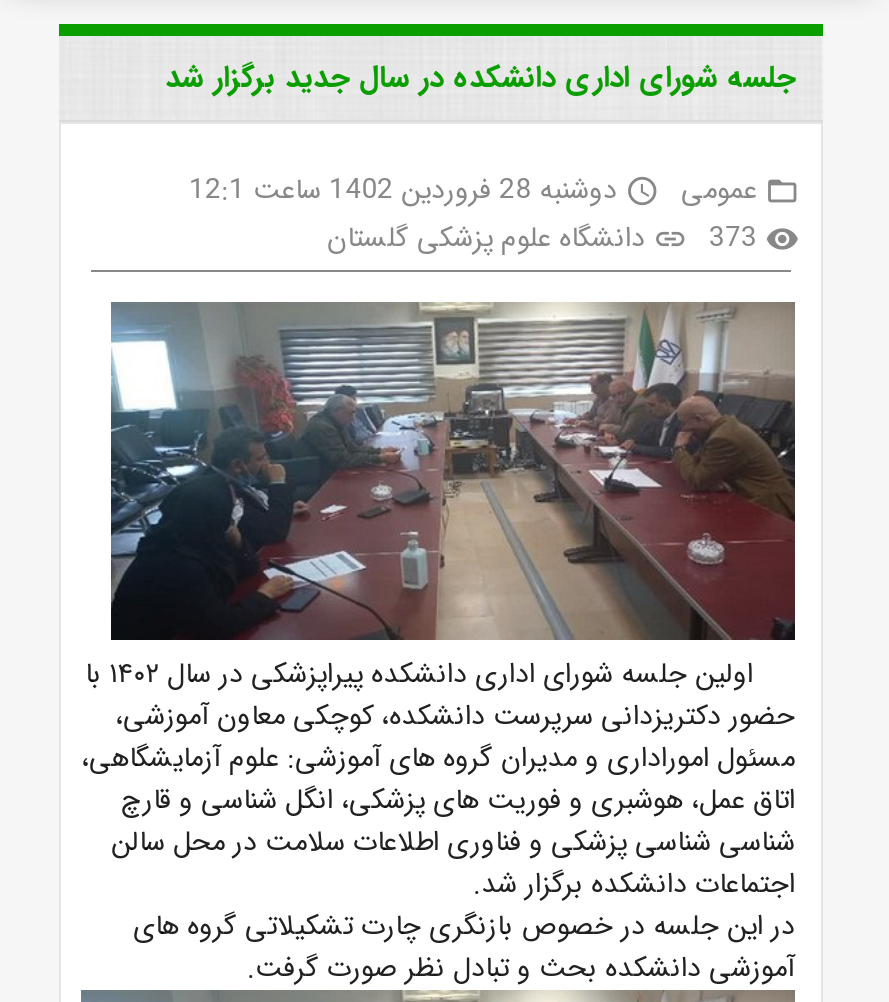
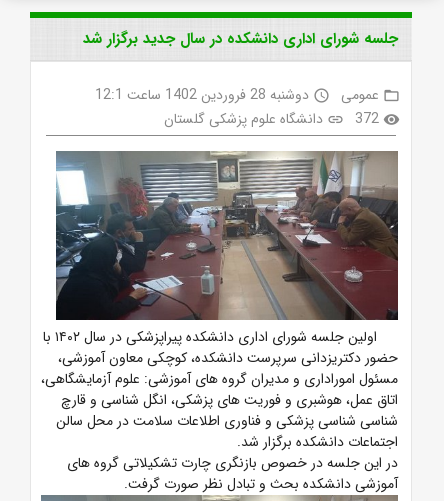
[709,216,757,260] 373 -> [355,108,379,130] 372

